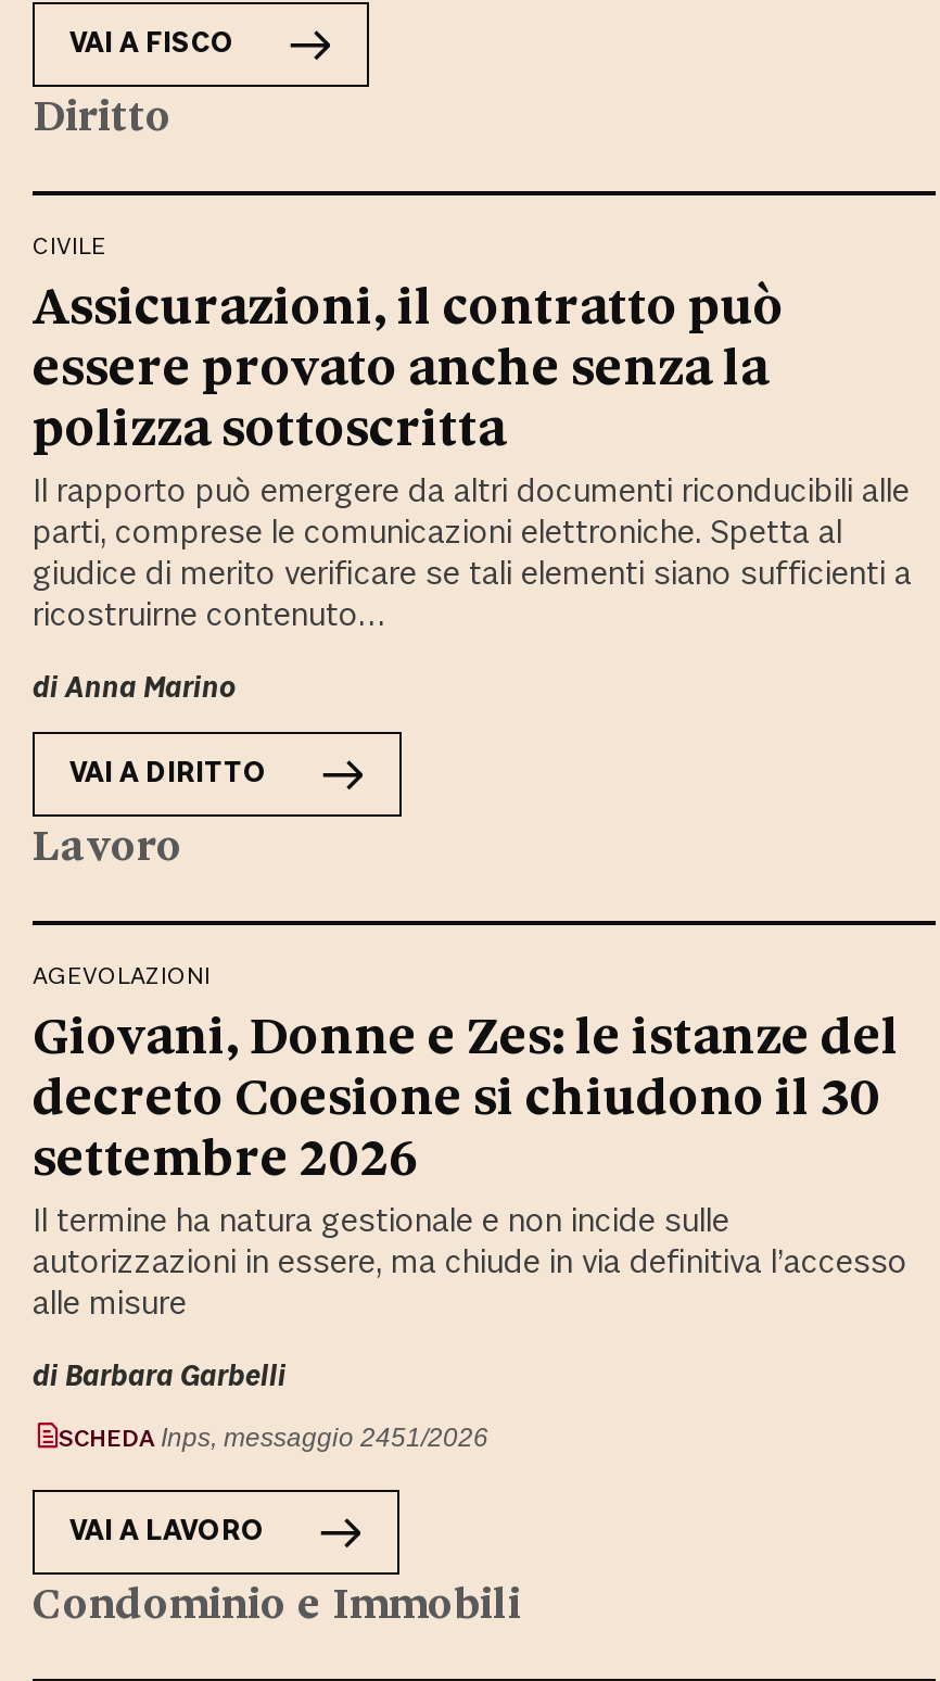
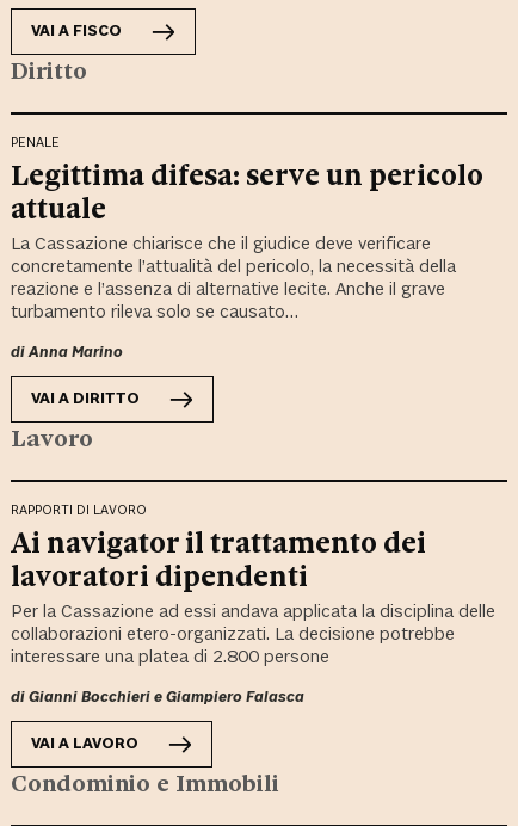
[33,230,912,637] CIVILE | Assicurazioni, il contratto può | essere provato anche senza la | polizza sottoscritta | Il rapporto può emergere da altri documenti riconducibili alle | parti, comprese le comunicazioni elettroniche. Spetta al | giudice di merito verificare se tali elementi siano sufficienti a | ricostruirne contenuto… -> [11,133,483,324] PENALE | Legittima difesa: serve un pericolo | attuale | La Cassazione chiarisce che il giudice deve verificare | concretamente l’attualità del pericolo, la necessità della | reazione e l’assenza di alternative lecite. Anche il grave | turbamento rileva solo se causato…
[33,959,907,1456] AGEVOLAZIONI | Giovani, Donne e Zes: le istanze del | decreto Coesione si chiudono il 30 | settembre 2026 | Il termine ha natura gestionale e non incide sulle | autorizzazioni in essere, ma chiude in via definitiva l’accesso | alle misure | di Barbara Garbelli | SCHEDA Inps, messaggio 2451/2026 -> [11,501,495,707] RAPPORTI DI LAVORO | Ai navigator il trattamento dei | lavoratori dipendenti | Per la Cassazione ad essi andava applicata la disciplina delle | collaborazioni etero-organizzati. La decisione potrebbe | interessare una platea di 2.800 persone | di Gianni Bocchieri e Giampiero Falasca

